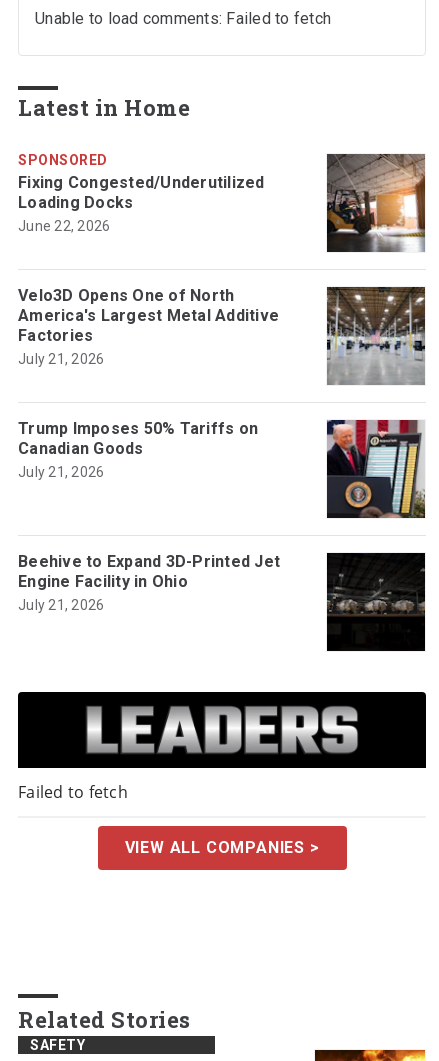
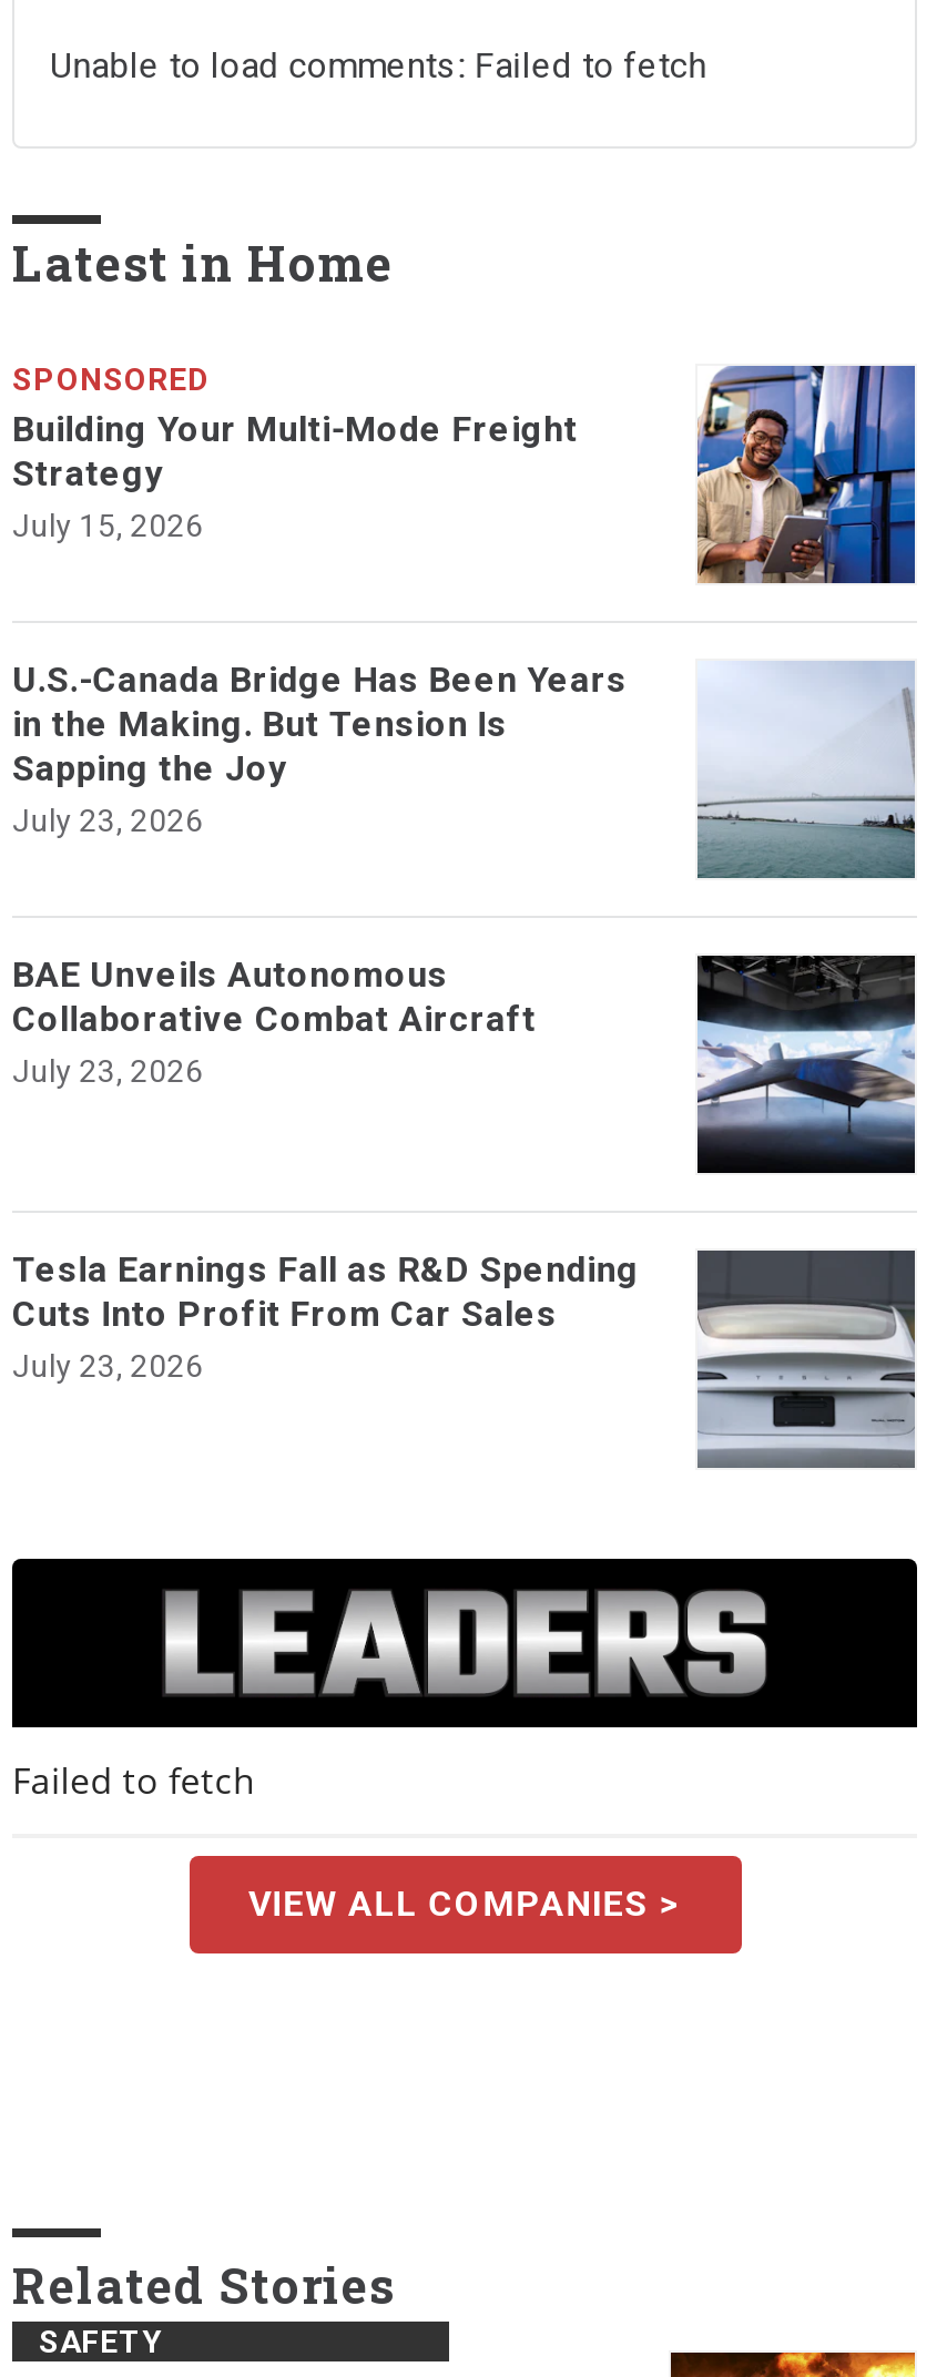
[326,153,426,253] [image] -> [695,364,917,585] [image]
[18,173,264,234] Fixing Congested/Underutilized | Loading Docks | June 22, 2026 -> [12,408,578,543] Building Your Multi-Mode Freight | Strategy | July 15, 2026
[18,286,279,367] Velo3D Opens One of North | America's Largest Metal Additive | Factories | July 21, 2026 -> [12,659,627,838] U.S.-Canada Bridge Has Been Years | in the Making. But Tension Is | Sapping the Joy | July 23, 2026
[326,286,426,385] [image] -> [697,661,915,878] [image]
[18,419,258,480] Trump Imposes 50% Tariffs on | Canadian Goods | July 21, 2026 -> [12,953,536,1089] BAE Unveils Autonomous | Collaborative Combat Aircraft | July 23, 2026
[326,419,425,519] [image] -> [695,953,917,1175] [image]
[18,552,280,613] Beehive to Expand 3D-Printed Jet | Engine Facility in Ohio | July 21, 2026 -> [12,1248,639,1384] Tesla Earnings Fall as R&D Spending | Cuts Into Profit From Car Sales | July 23, 2026
[326,554,426,652] [image] -> [697,1251,917,1470] [image]

